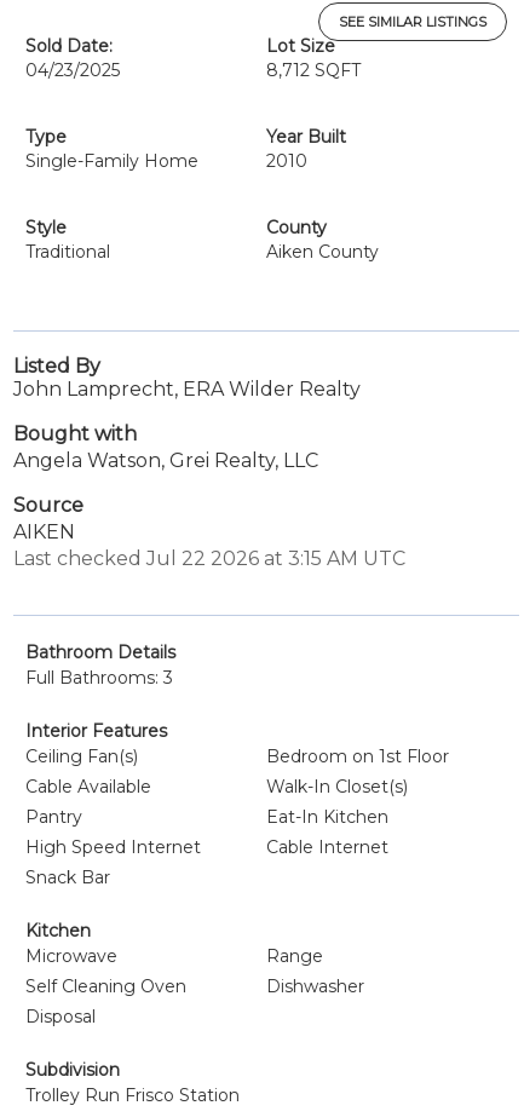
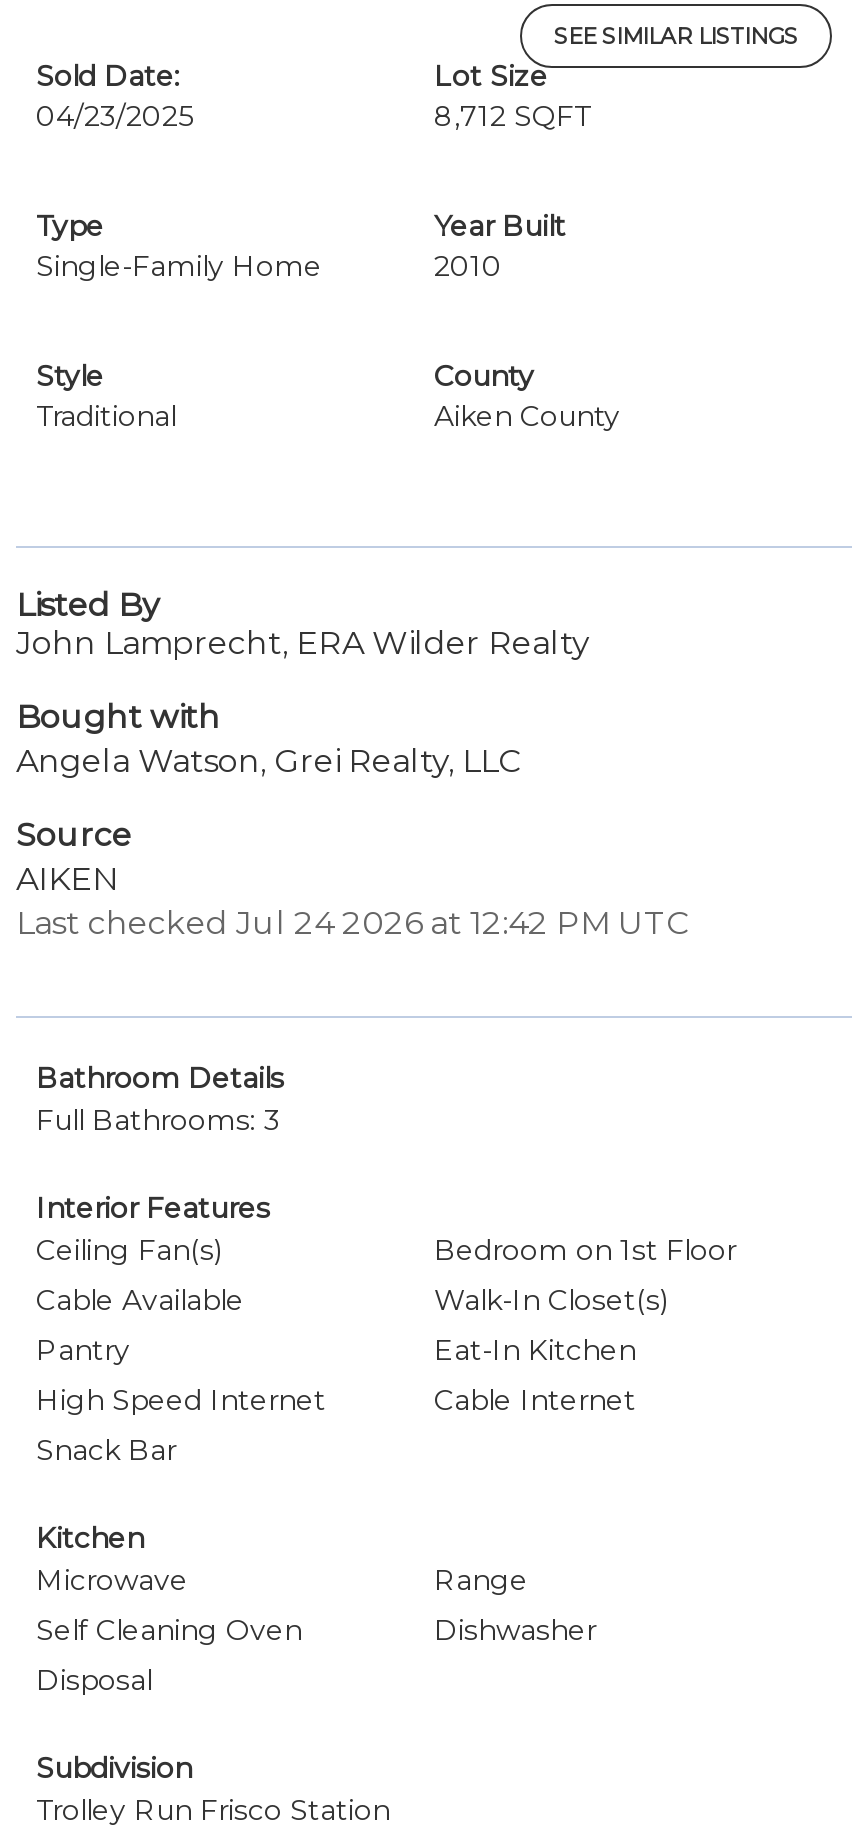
[13,547,405,570] Last checked Jul 22 2026 at 3:15 AM UTC -> [16,904,688,942] Last checked Jul 24 2026 at 12:42 PM UTC

